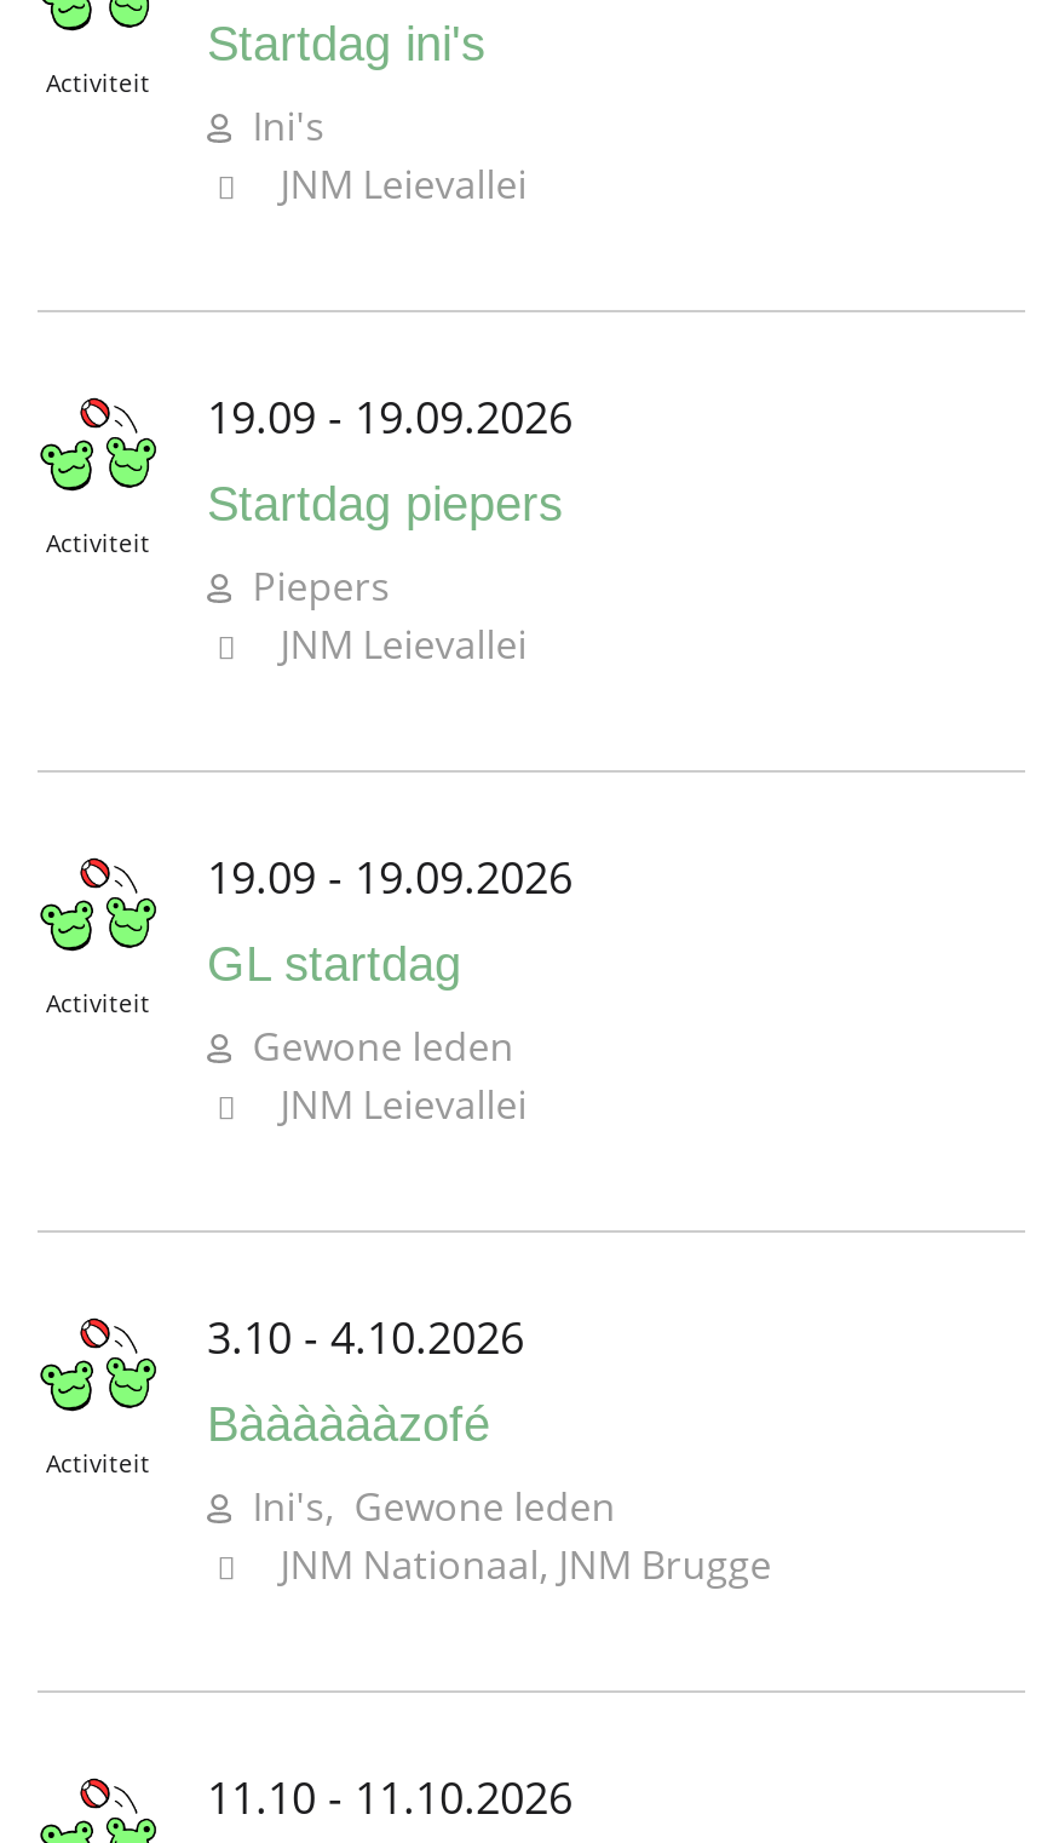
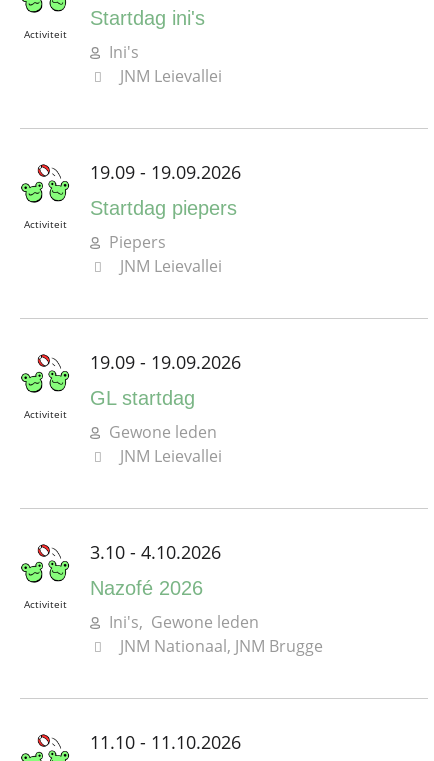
[207,1396,490,1449] Bààààààzofé -> [90,576,203,598] Nazofé 2026

